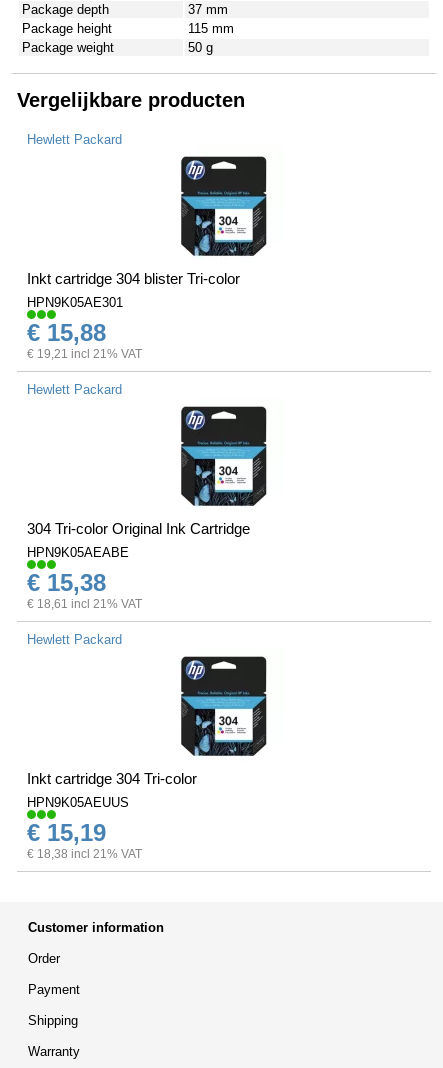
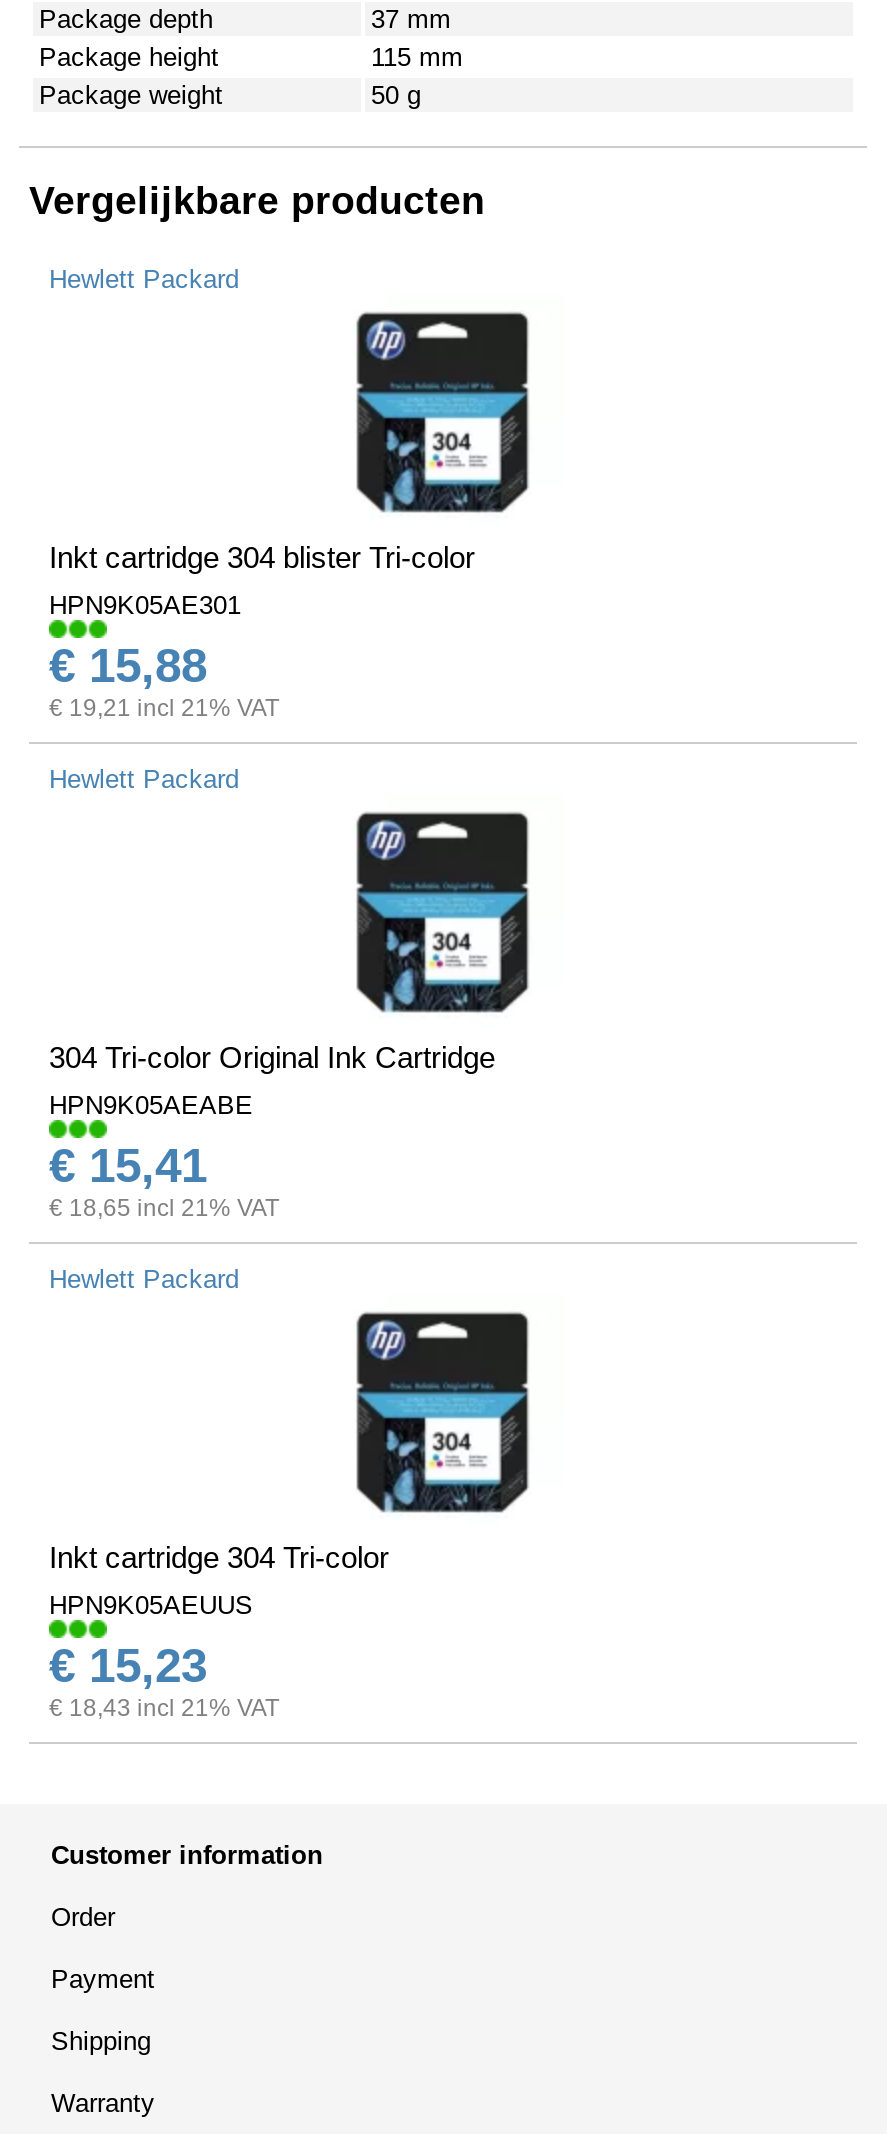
[27,569,106,596] € 15,38 -> [49,1138,207,1192] € 15,41
[27,597,142,611] € 18,61 incl 21% VAT -> [49,1194,279,1222] € 18,65 incl 21% VAT
[27,819,106,846] € 15,19 -> [49,1638,207,1692] € 15,23
[27,847,142,861] € 18,38 incl 21% VAT -> [49,1694,279,1722] € 18,43 incl 21% VAT

